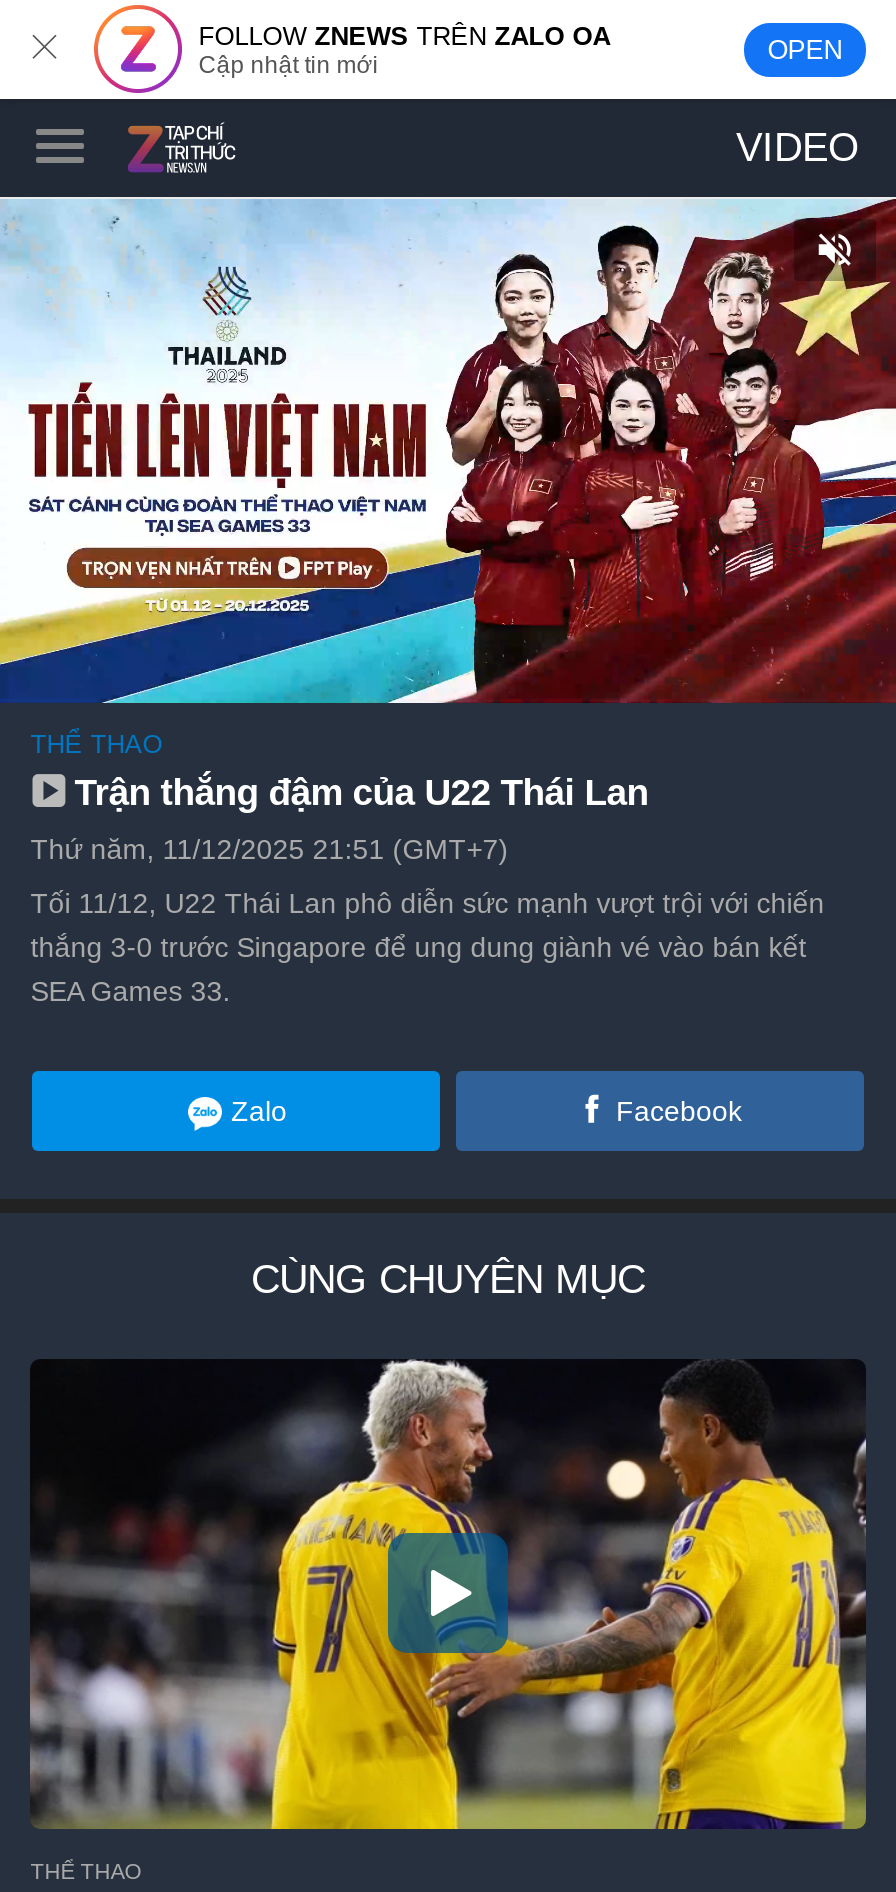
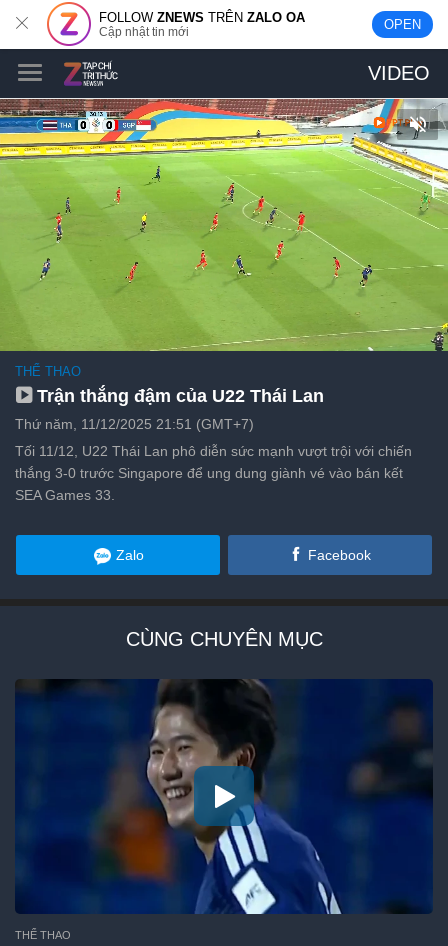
[6,197,890,705] [image] -> [3,98,445,352] [image]
[28,1359,868,1831] [image] -> [15,679,433,915] [image]

